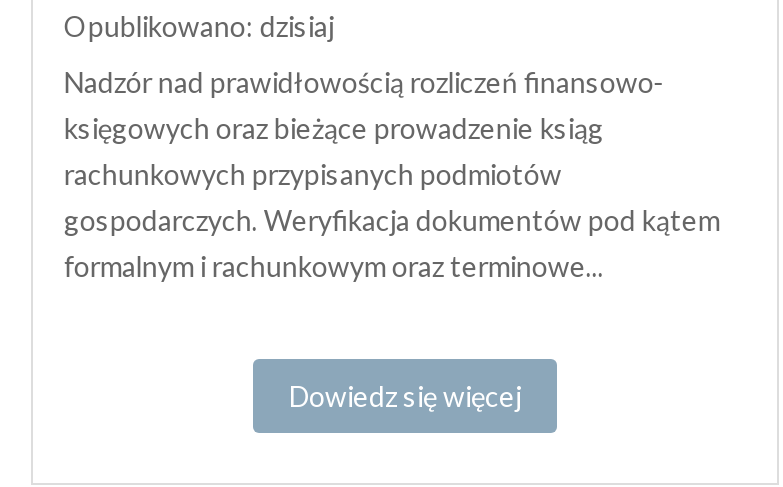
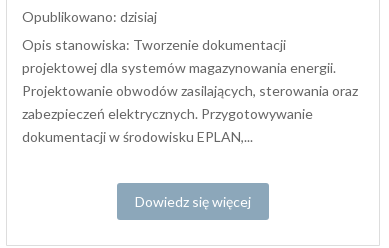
[64,66,720,284] Nadzór nad prawidłowością rozliczeń finansowo- | księgowych oraz bieżące prowadzenie ksiąg | rachunkowych przypisanych podmiotów | gospodarczych. Weryfikacja dokumentów pod kątem | formalnym i rachunkowym oraz terminowe... -> [22,36,358,145] Opis stanowiska: Tworzenie dokumentacji | projektowej dla systemów magazynowania energii. | Projektowanie obwodów zasilających, sterowania oraz | zabezpieczeń elektrycznych. Przygotowywanie | dokumentacji w środowisku EPLAN,...

